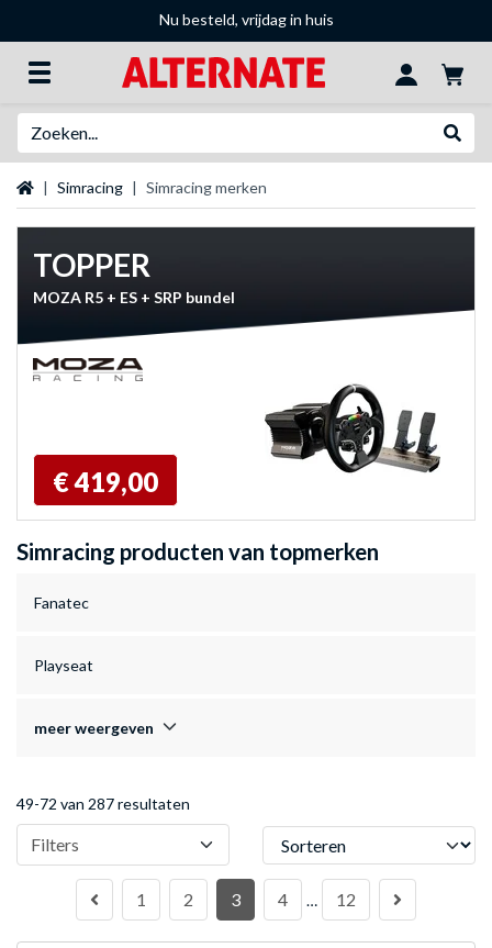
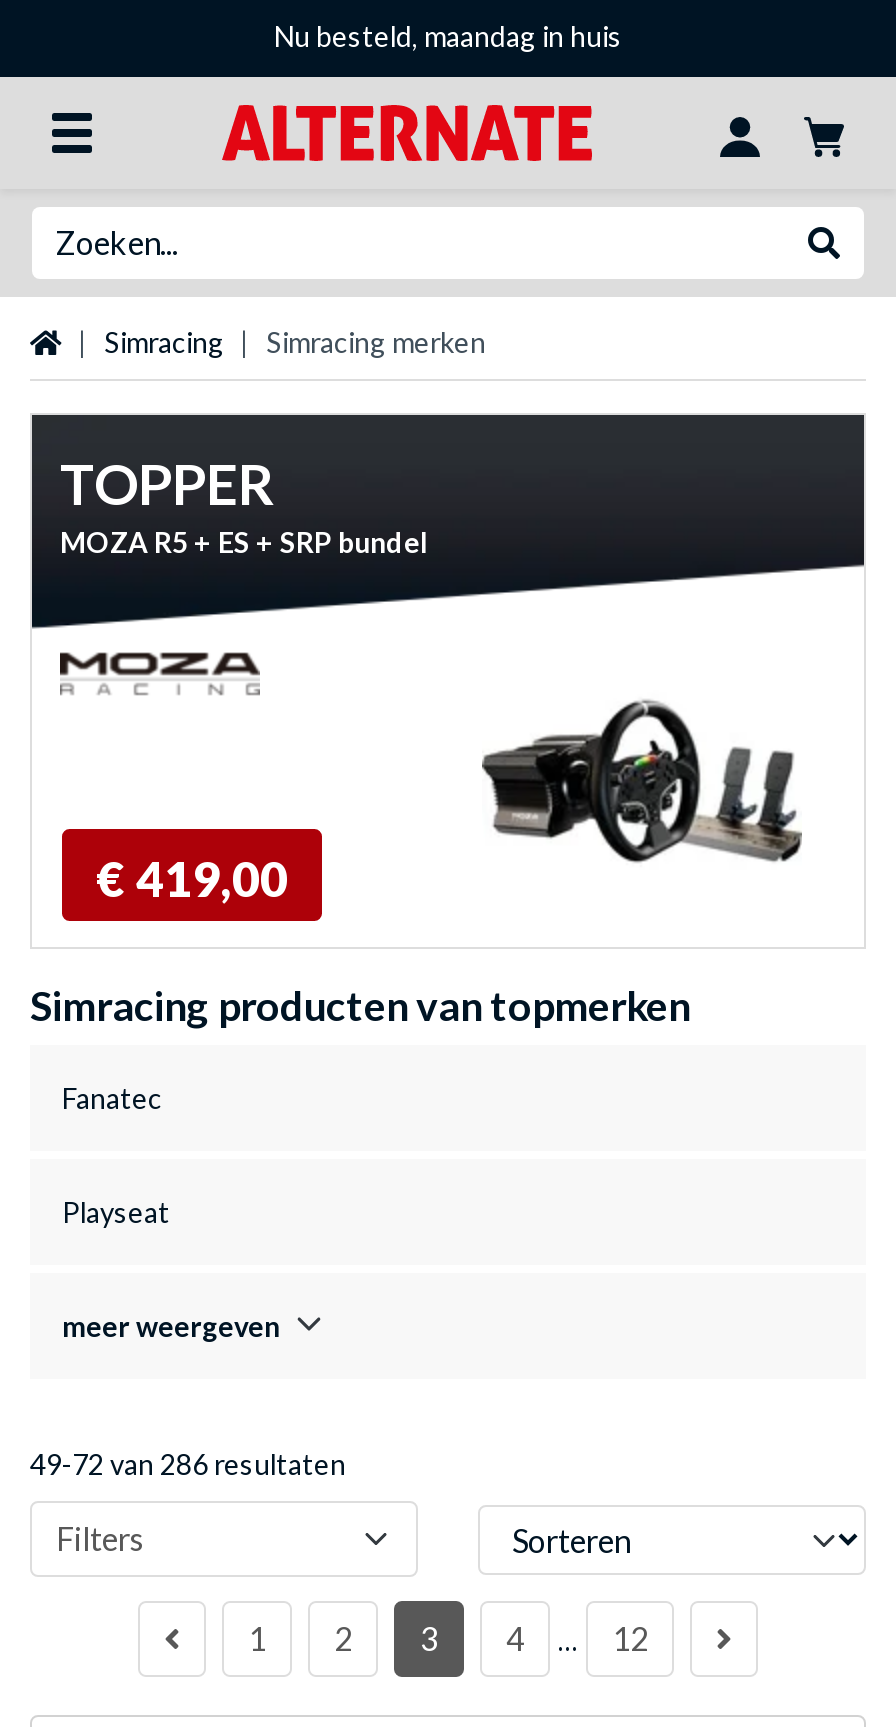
[159,10,333,29] Nu besteld, vrijdag in huis -> [274,19,622,53] Nu besteld, maandag in huis
[16,795,190,813] 49-72 van 287 resultaten -> [30,1448,346,1482] 49-72 van 286 resultaten

